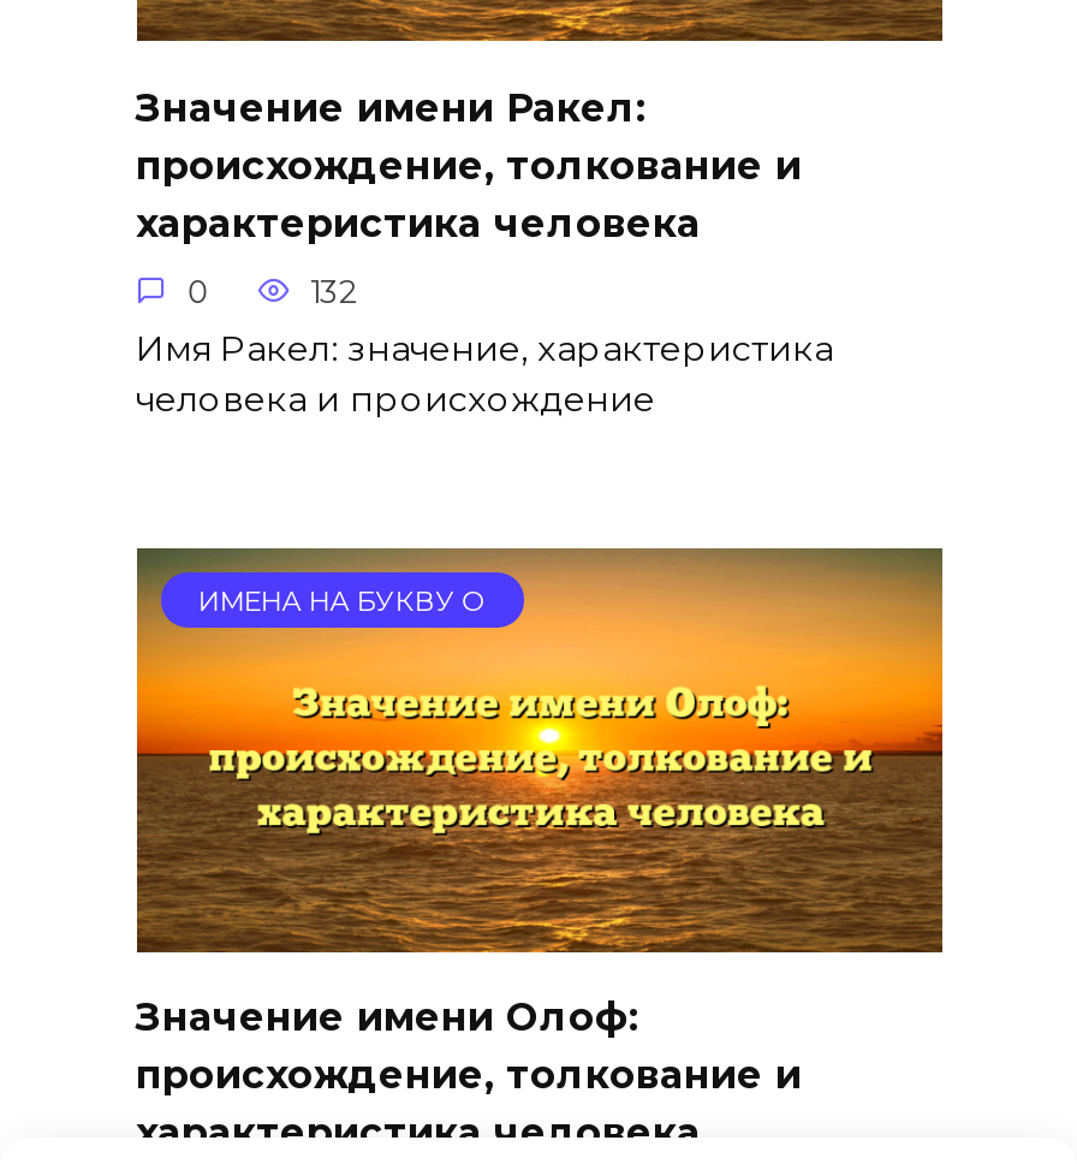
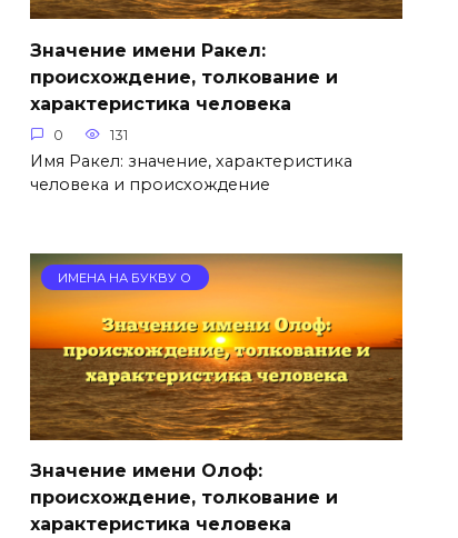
[310,274,356,310] 132 -> [110,126,128,143] 131

